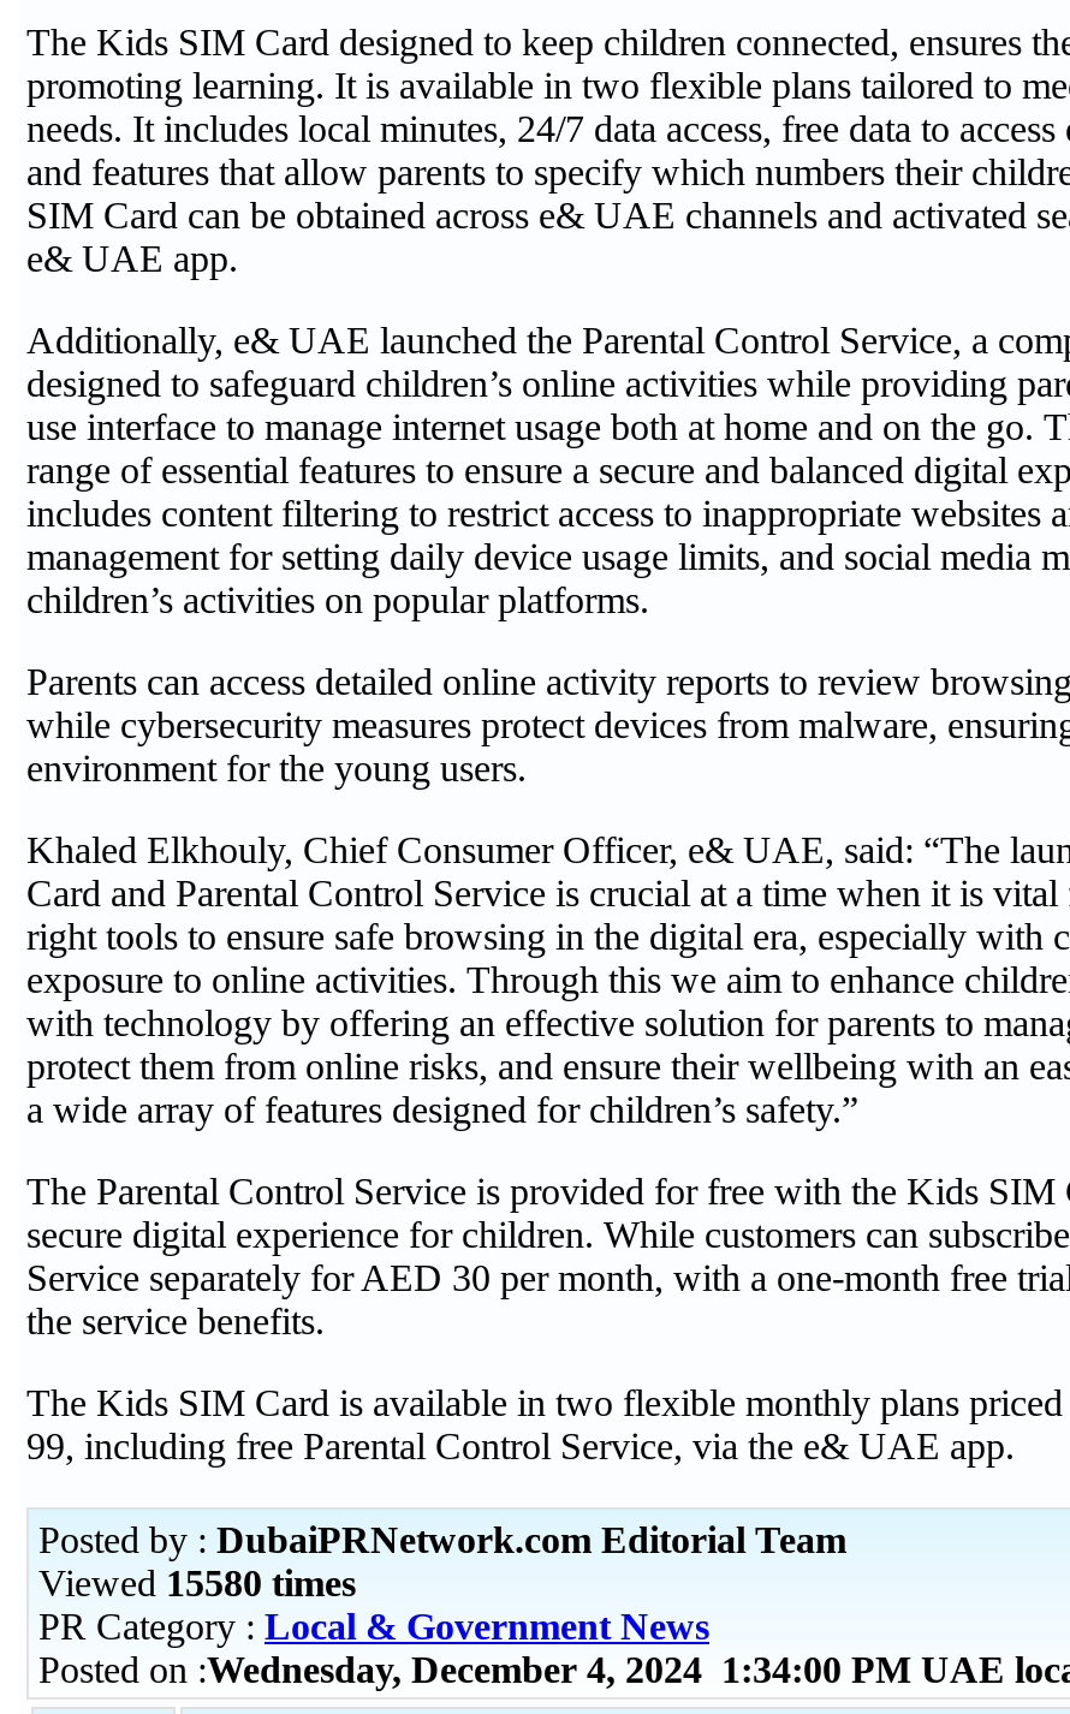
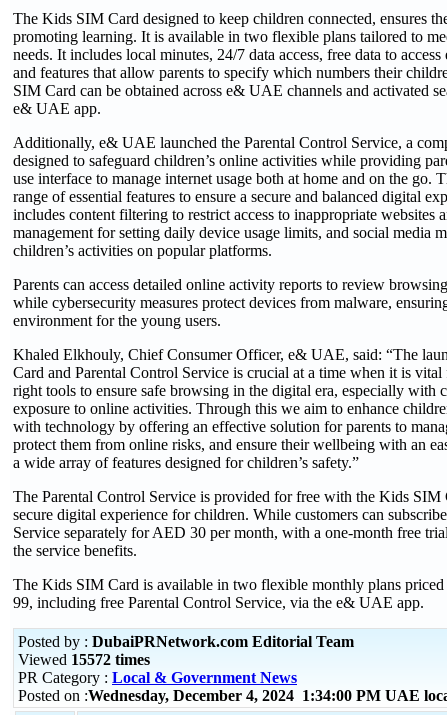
[38,1563,356,1603] Viewed 15580 times -> [18,651,150,668] Viewed 15572 times

